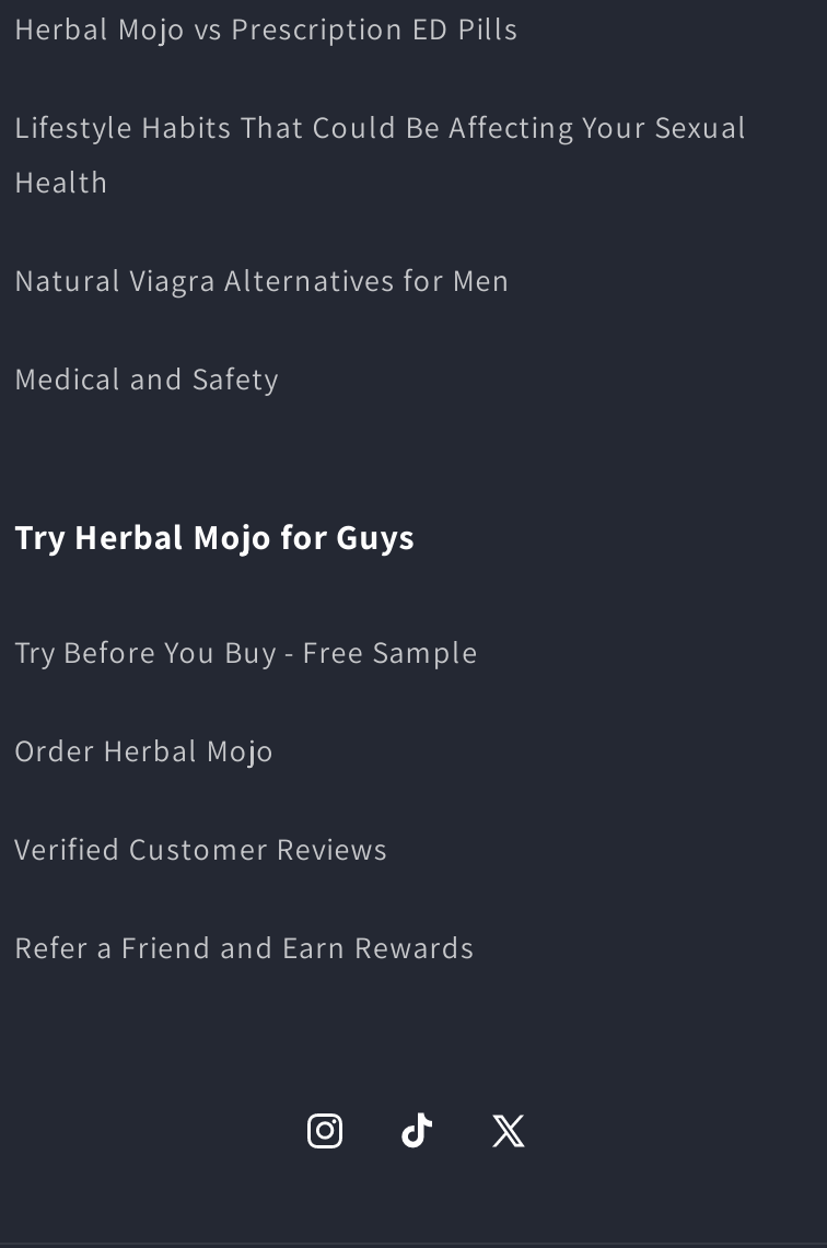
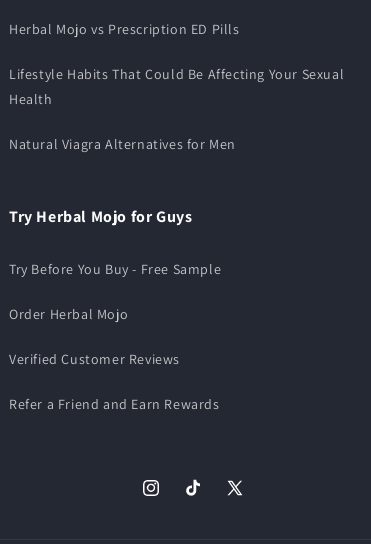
[14,359,279,398] Medical and Safety -> none

